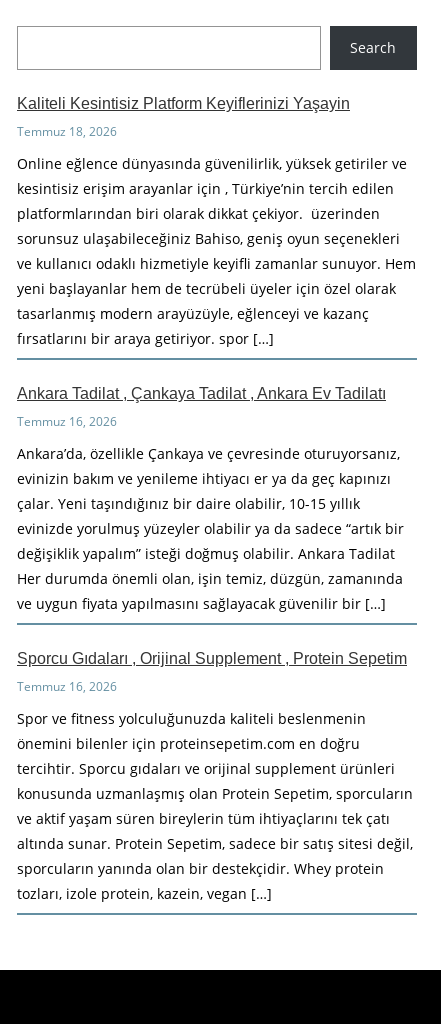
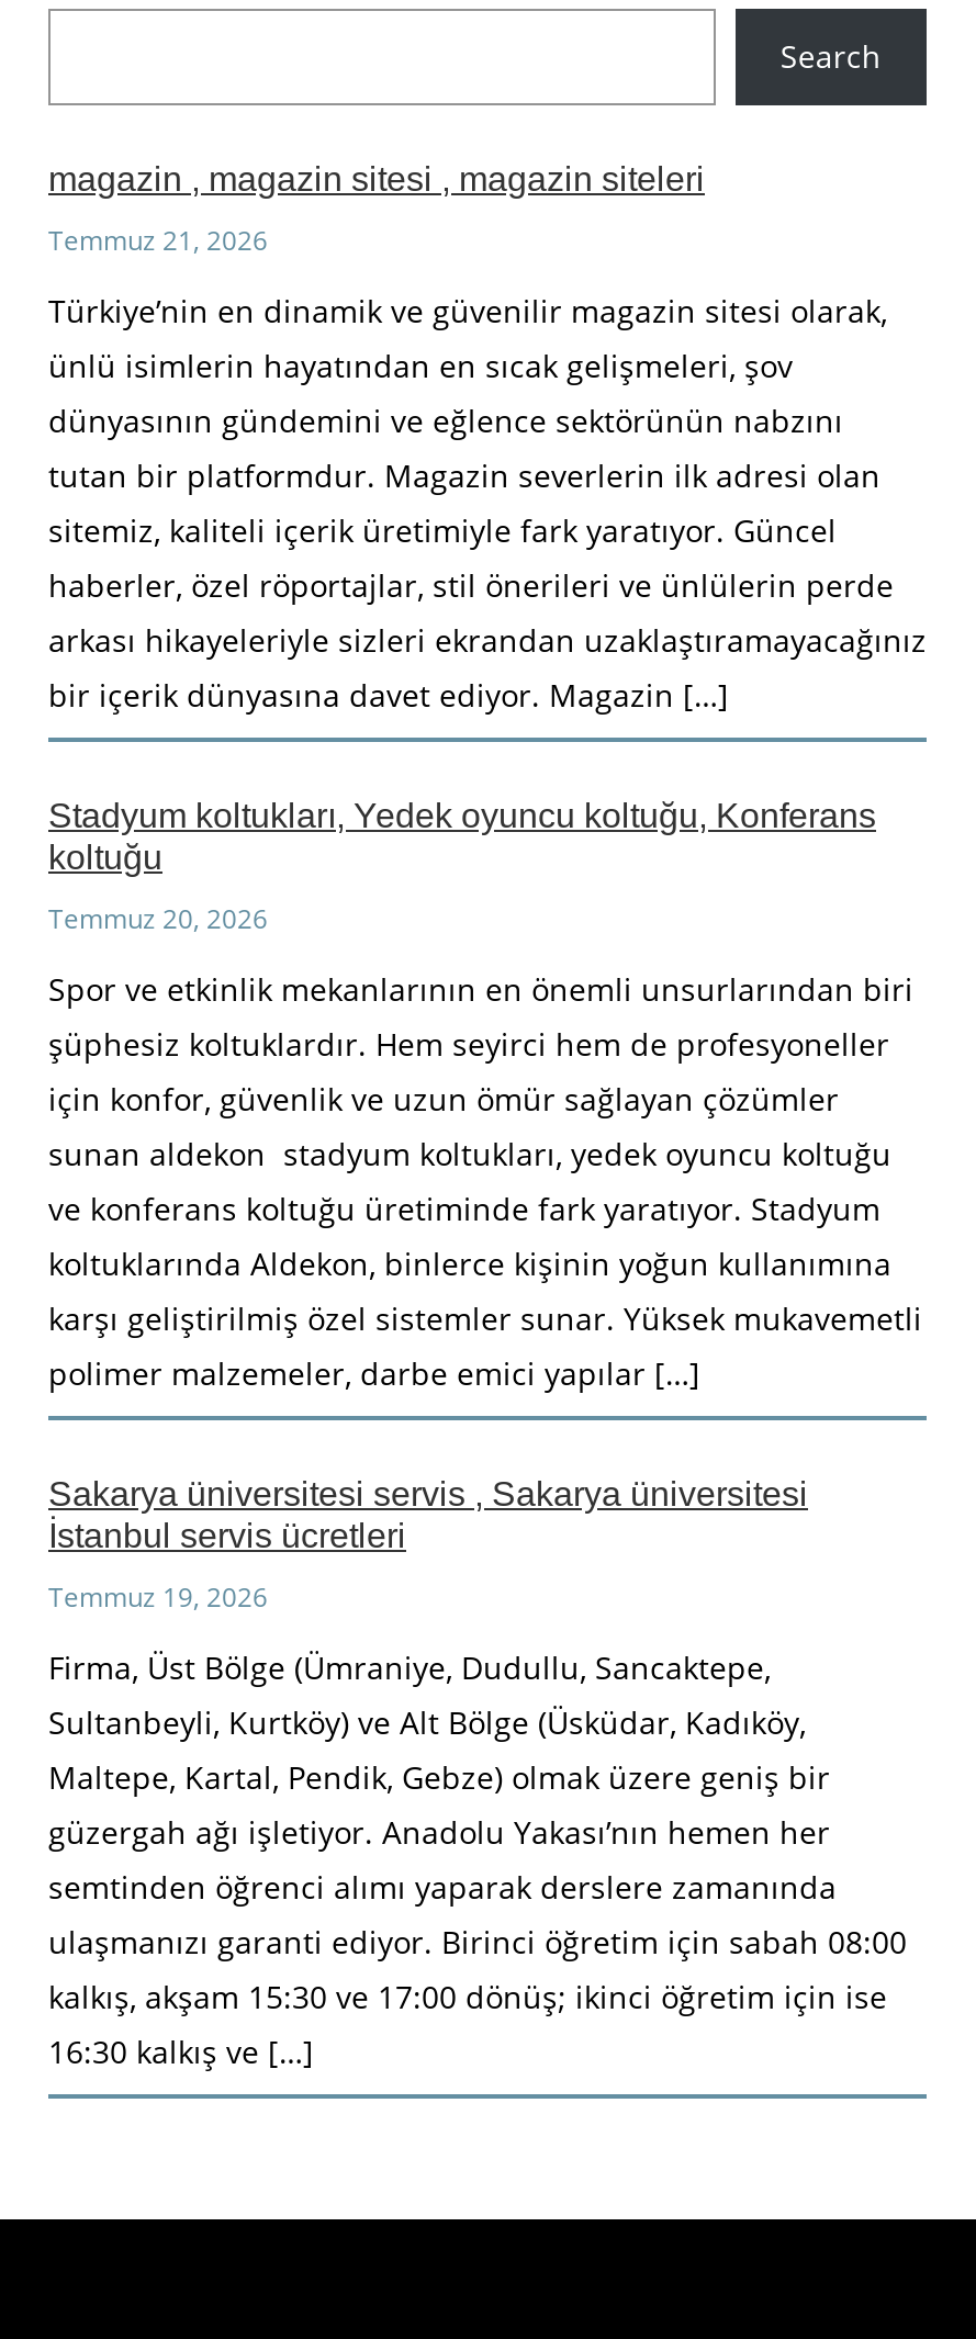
[17,95,350,112] Kaliteli Kesintisiz Platform Keyiflerinizi Yaşayin -> [48,160,705,197] magazin , magazin sitesi , magazin siteleri
[17,123,117,140] Temmuz 18, 2026 -> [48,221,268,258] Temmuz 21, 2026
[17,154,416,348] Online eğlence dünyasında güvenilirlik, yüksek getiriler ve | kesintisiz erişim arayanlar için , Türkiye’nin tercih edilen | platformlarından biri olarak dikkat çekiyor. üzerinden | sorunsuz ulaşabileceğiniz Bahiso, geniş oyun seçenekleri | ve kullanıcı odaklı hizmetiyle keyifli zamanlar sunuyor. Hem | yeni başlayanlar hem de tecrübeli üyeler için özel olarak | tasarlanmış modern arayüzüyle, eğlenceyi ve kazanç | fırsatlarını bir araya getiriyor. spor […] -> [48,289,927,715] Türkiye’nin en dinamik ve güvenilir magazin sitesi olarak, | ünlü isimlerin hayatından en sıcak gelişmeleri, şov | dünyasının gündemini ve eğlence sektörünün nabzını | tutan bir platformdur. Magazin severlerin ilk adresi olan | sitemiz, kaliteli içerik üretimiyle fark yaratıyor. Güncel | haberler, özel röportajlar, stil önerileri ve ünlülerin perde | arkası hikayeleriyle sizleri ekrandan uzaklaştıramayacağınız | bir içerik dünyasına davet ediyor. Magazin […]
[17,385,386,402] Ankara Tadilat , Çankaya Tadilat , Ankara Ev Tadilatı -> [48,796,876,875] Stadyum koltukları, Yedek oyuncu koltuğu, Konferans | koltuğu
[17,413,117,430] Temmuz 16, 2026 -> [48,899,268,937] Temmuz 20, 2026
[17,444,404,613] Ankara’da, özellikle Çankaya ve çevresinde oturuyorsanız, | evinizin bakım ve yenileme ihtiyacı er ya da geç kapınızı | çalar. Yeni taşındığınız bir daire olabilir, 10-15 yıllık | evinizde yorulmuş yüzeyler olabilir ya da sadece “artık bir | değişiklik yapalım” isteği doğmuş olabilir. Ankara Tadilat | Her durumda önemli olan, işin temiz, düzgün, zamanında | ve uygun fiyata yapılmasını sağlayacak güvenilir bir […] -> [48,967,922,1393] Spor ve etkinlik mekanlarının en önemli unsurlarından biri | şüphesiz koltuklardır. Hem seyirci hem de profesyoneller | için konfor, güvenlik ve uzun ömür sağlayan çözümler | sunan aldekon stadyum koltukları, yedek oyuncu koltuğu | ve konferans koltuğu üretiminde fark yaratıyor. Stadyum | koltuklarında Aldekon, binlerce kişinin yoğun kullanımına | karşı geliştirilmiş özel sistemler sunar. Yüksek mukavemetli | polimer malzemeler, darbe emici yapılar […]
[17,650,407,667] Sporcu Gıdaları , Orijinal Supplement , Protein Sepetim -> [48,1475,808,1554] Sakarya üniversitesi servis , Sakarya üniversitesi | İstanbul servis ücretleri
[17,678,117,695] Temmuz 16, 2026 -> [48,1578,268,1615] Temmuz 19, 2026
[17,709,413,903] Spor ve fitness yolculuğunuzda kaliteli beslenmenin | önemini bilenler için proteinsepetim.com en doğru | tercihtir. Sporcu gıdaları ve orijinal supplement ürünleri | konusunda uzmanlaşmış olan Protein Sepetim, sporcuların | ve aktif yaşam süren bireylerin tüm ihtiyaçlarını tek çatı | altında sunar. Protein Sepetim, sadece bir satış sitesi değil, | sporcuların yanında olan bir destekçidir. Whey protein | tozları, izole protein, kazein, vegan […] -> [48,1646,907,2072] Firma, Üst Bölge (Ümraniye, Dudullu, Sancaktepe, | Sultanbeyli, Kurtköy) ve Alt Bölge (Üsküdar, Kadıköy, | Maltepe, Kartal, Pendik, Gebze) olmak üzere geniş bir | güzergah ağı işletiyor. Anadolu Yakası’nın hemen her | semtinden öğrenci alımı yaparak derslere zamanında | ulaşmanızı garanti ediyor. Birinci öğretim için sabah 08:00 | kalkış, akşam 15:30 ve 17:00 dönüş; ikinci öğretim için ise | 16:30 kalkış ve […]

